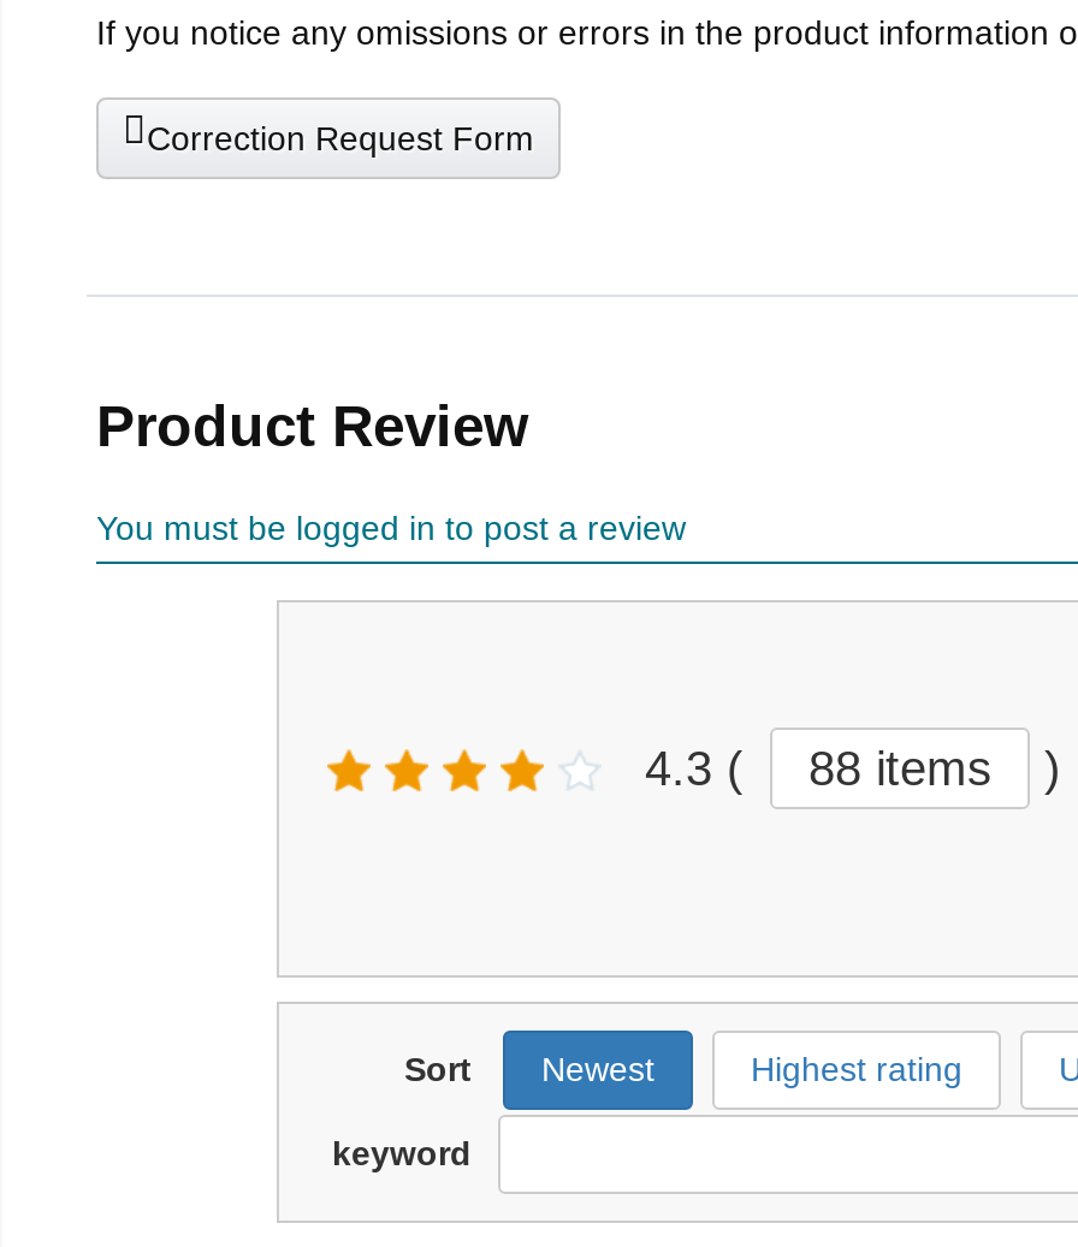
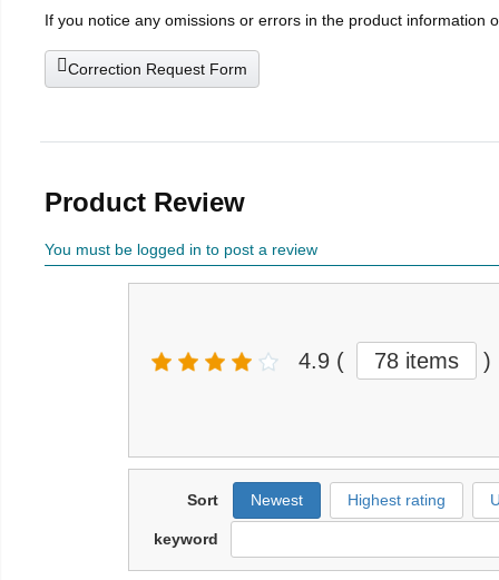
[630,741,758,794] 4.3 ( -> [292,348,351,373] 4.9 (
[808,741,991,794] 88 items -> [374,348,459,373] 78 items

